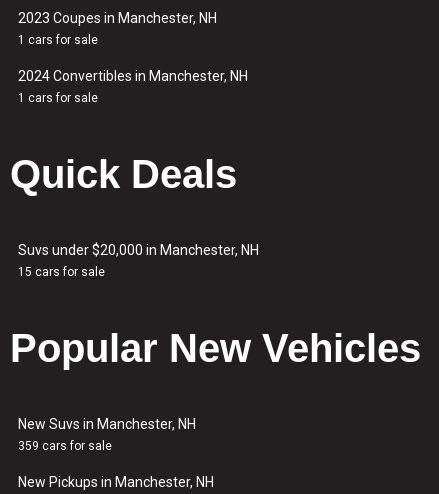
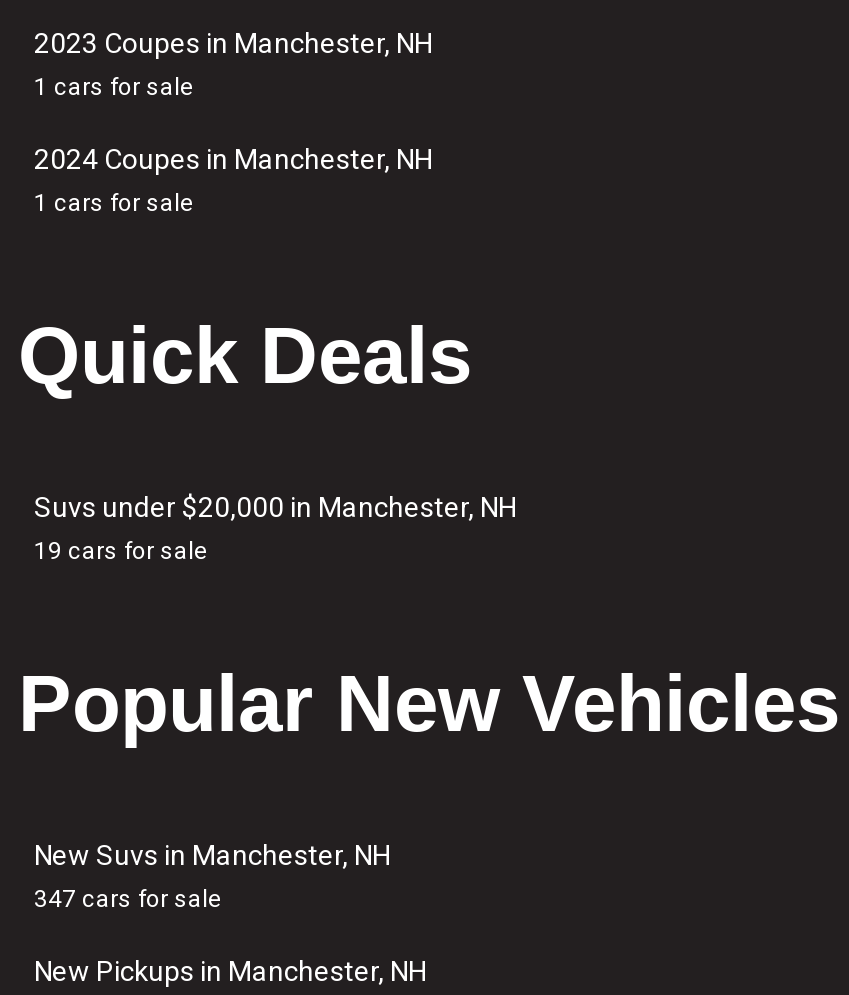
[18,68,248,84] 2024 Convertibles in Manchester, NH -> [34,143,432,175] 2024 Coupes in Manchester, NH
[18,265,105,279] 15 cars for sale -> [34,537,208,565] 19 cars for sale
[18,439,112,453] 359 cars for sale -> [34,885,222,913] 347 cars for sale

